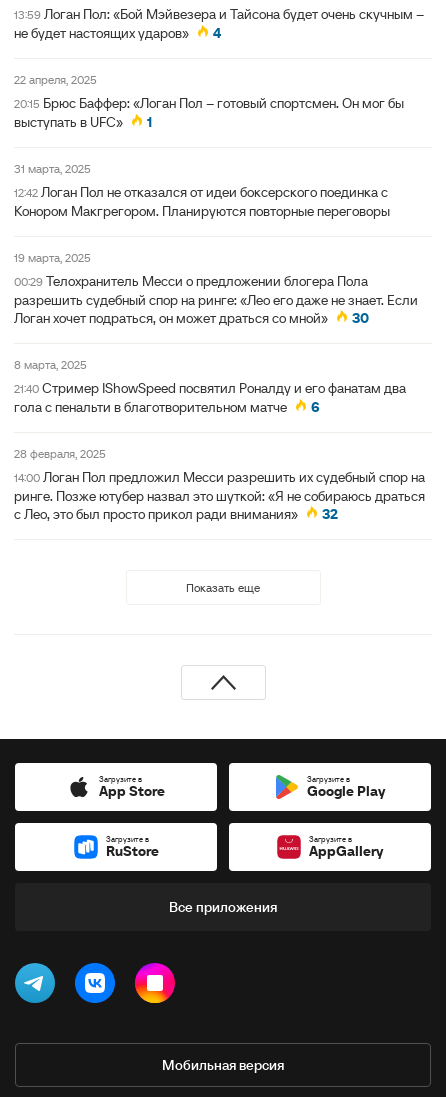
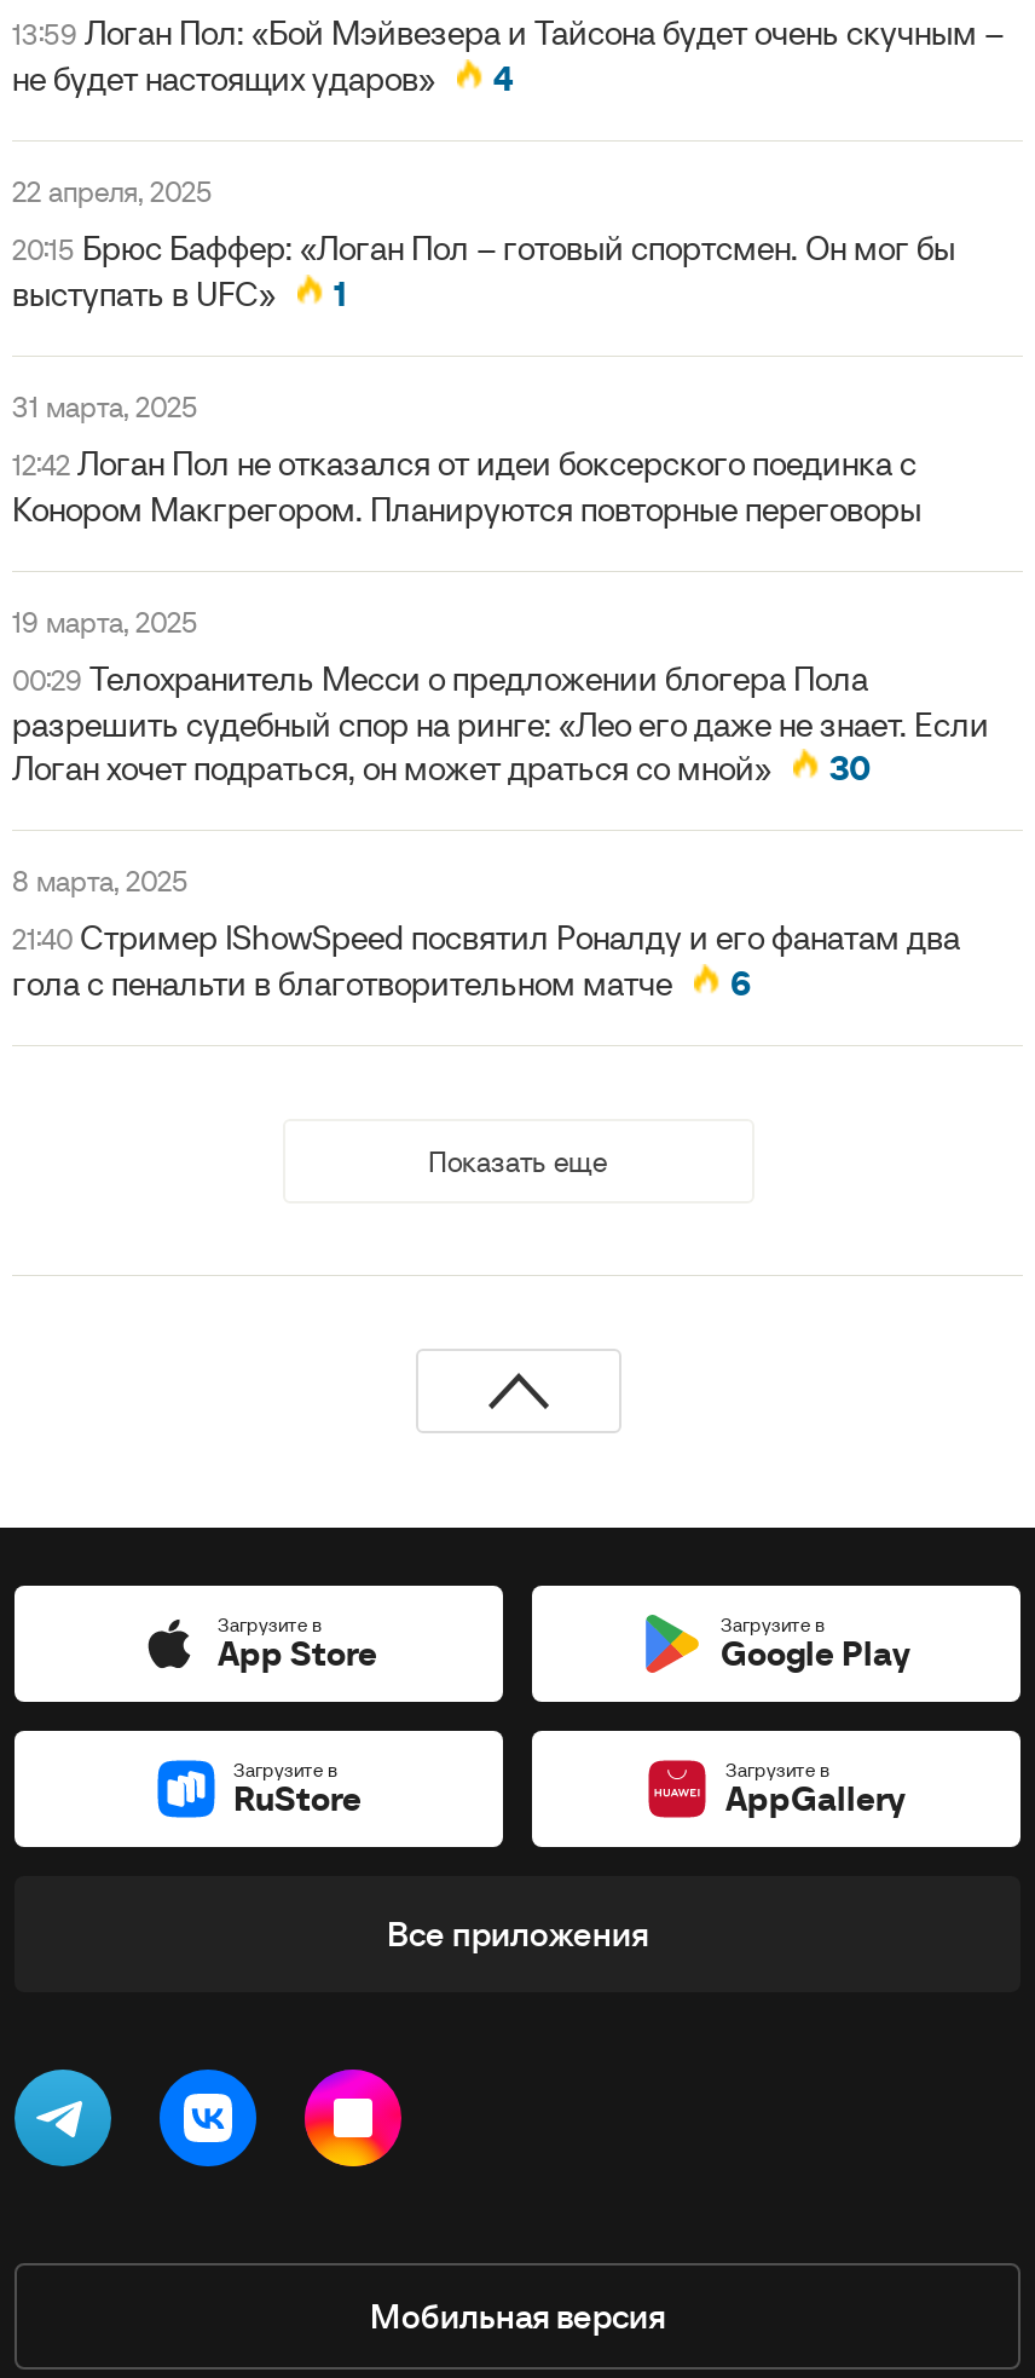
[14,446,425,523] 28 февраля, 2025 | 14:00 Логан Пол предложил Месси разрешить их судебный спор на | ринге. Позже ютубер назвал это шуткой: «Я не собираюсь драться | с Лео, это был просто прикол ради внимания» | 32 -> none

